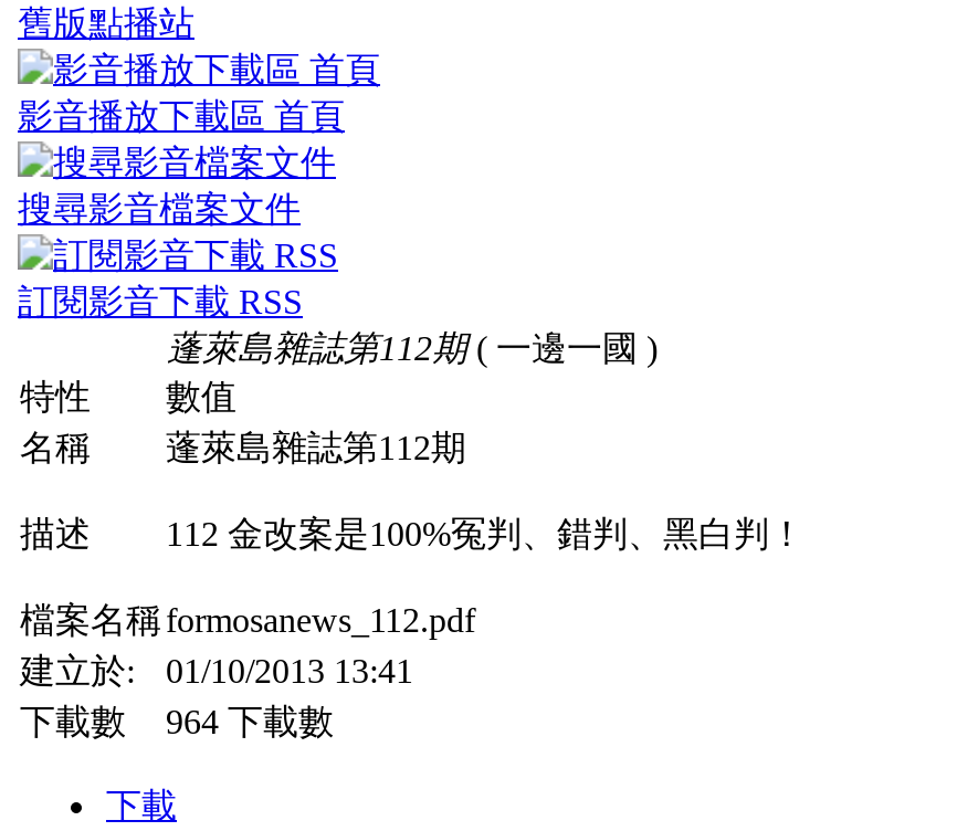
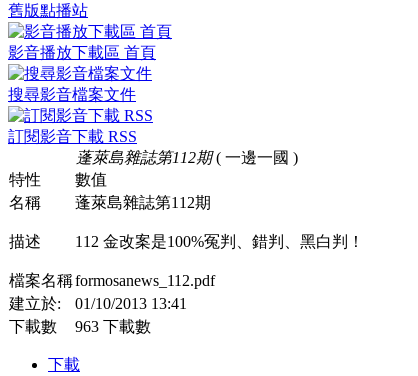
[20,703,334,740] 下載數 964 下載數 -> [9,318,151,335] 下載數 963 下載數

